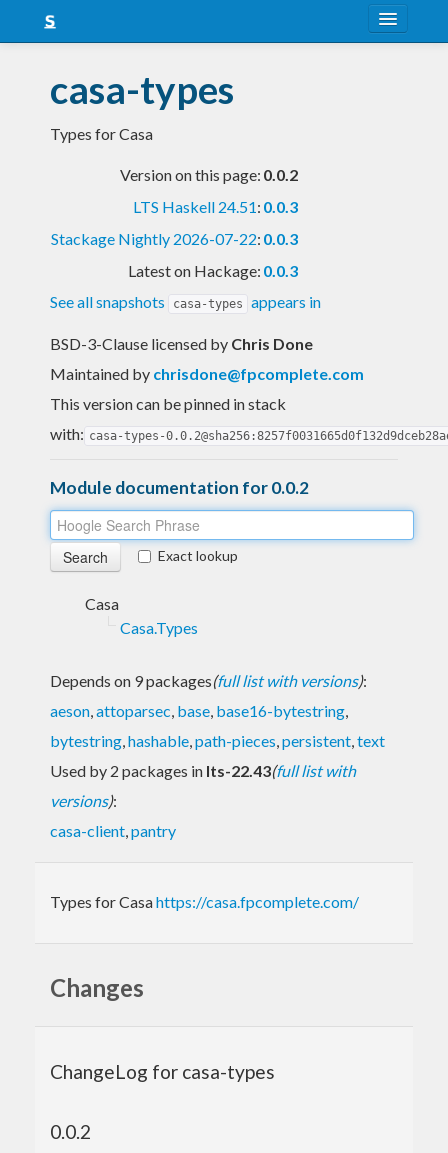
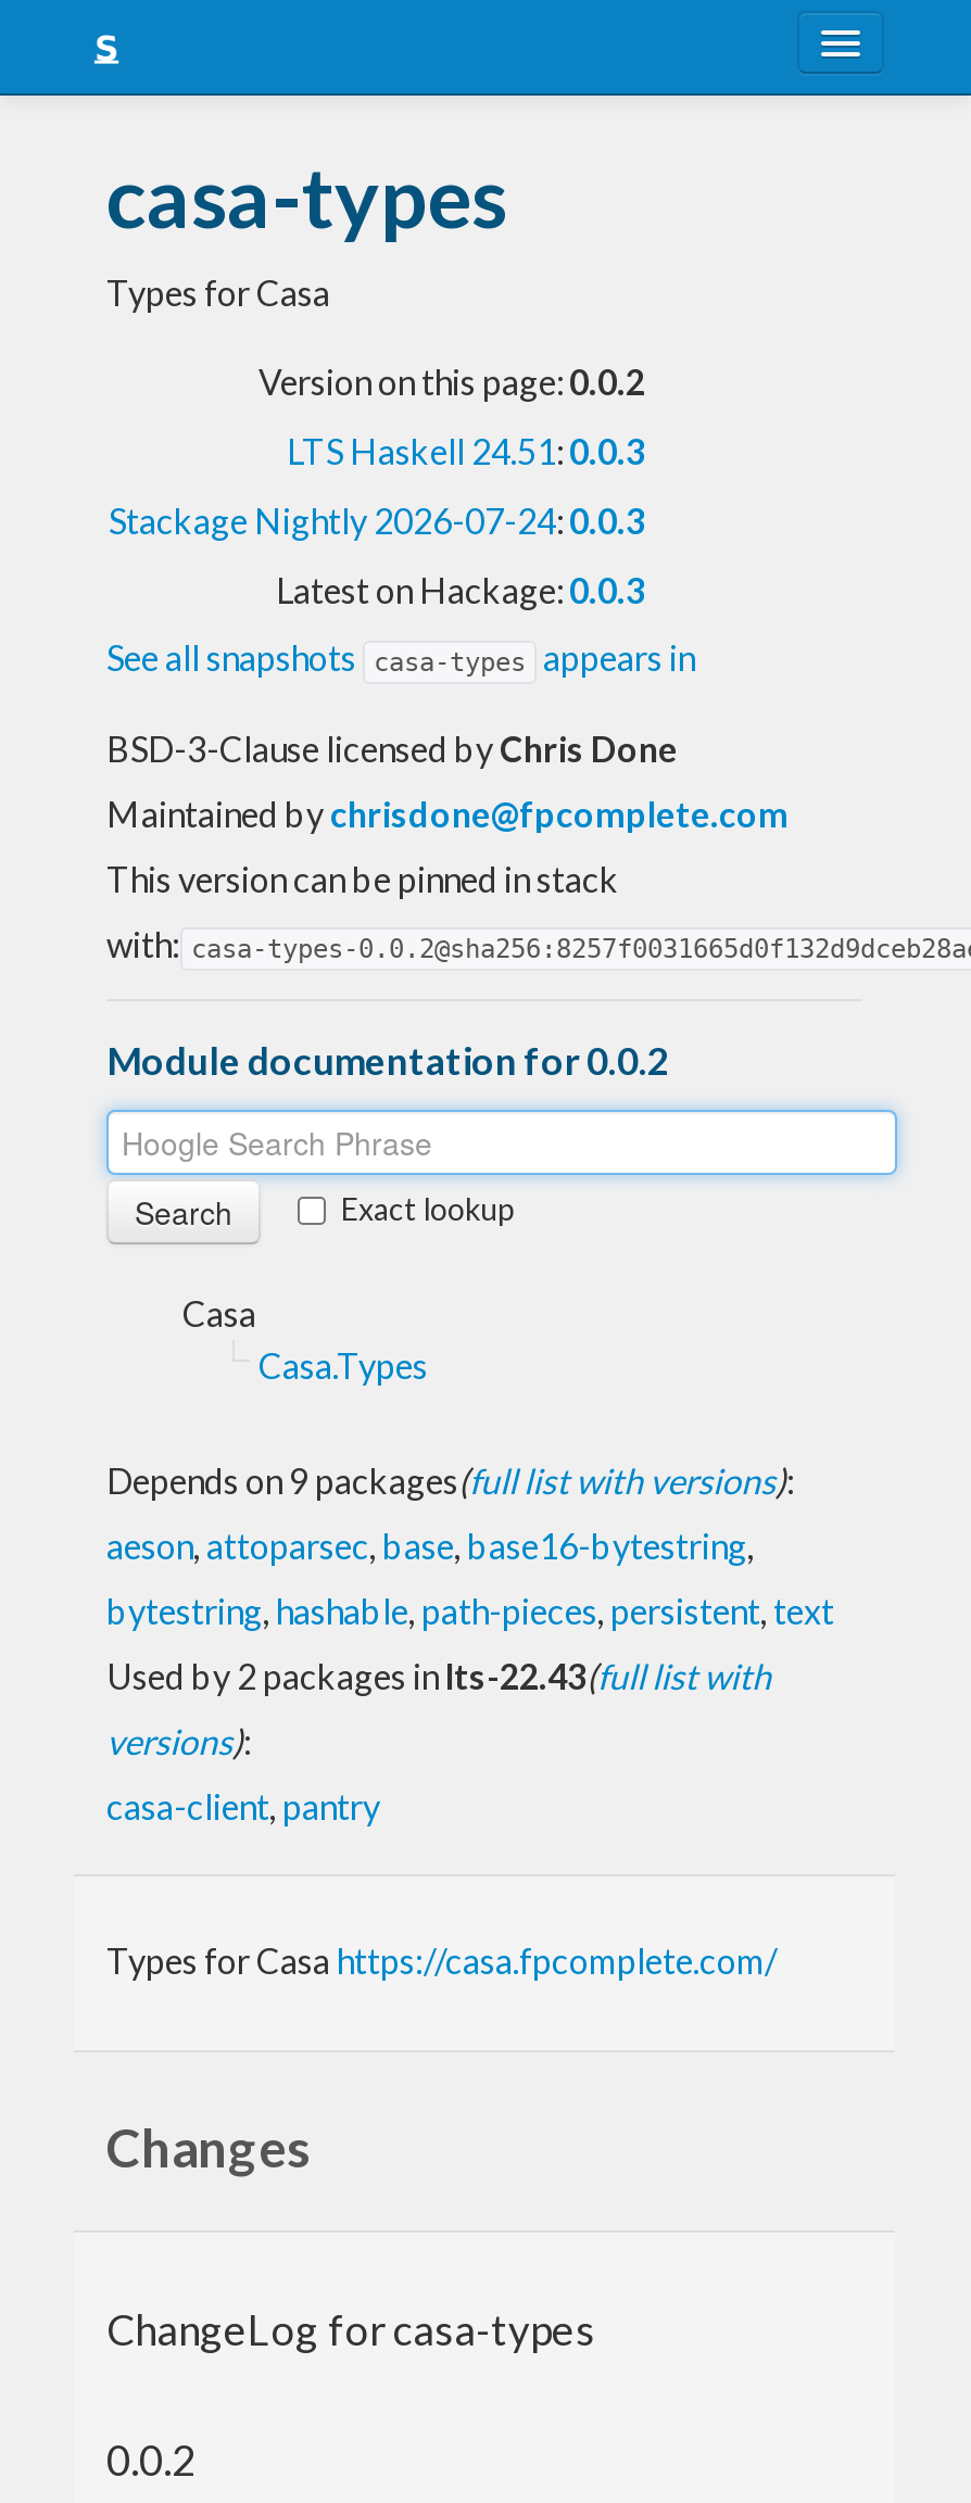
[51,229,298,248] Stackage Nightly 2026-07-22: 0.0.3 -> [109,499,645,541] Stackage Nightly 2026-07-24: 0.0.3

